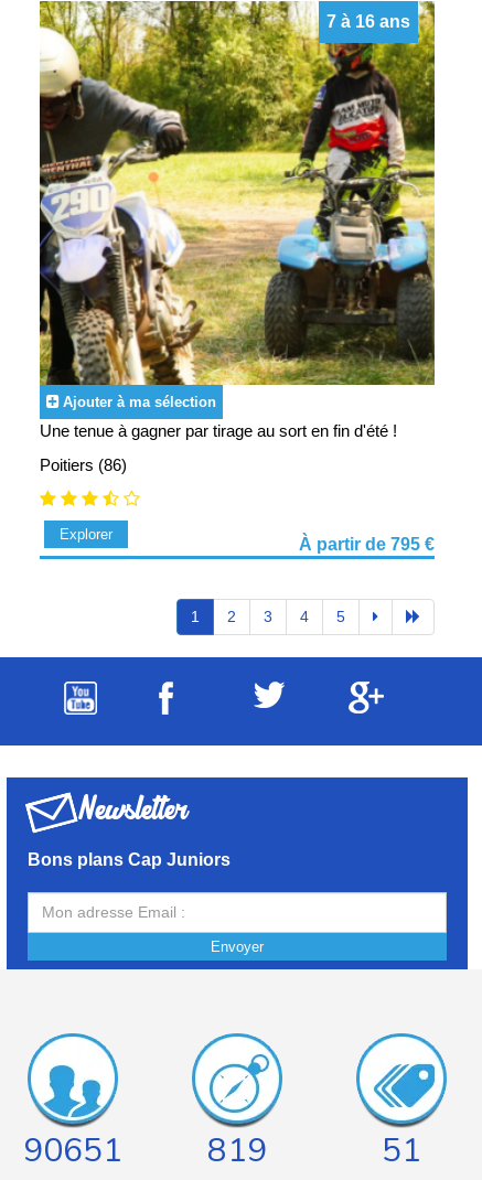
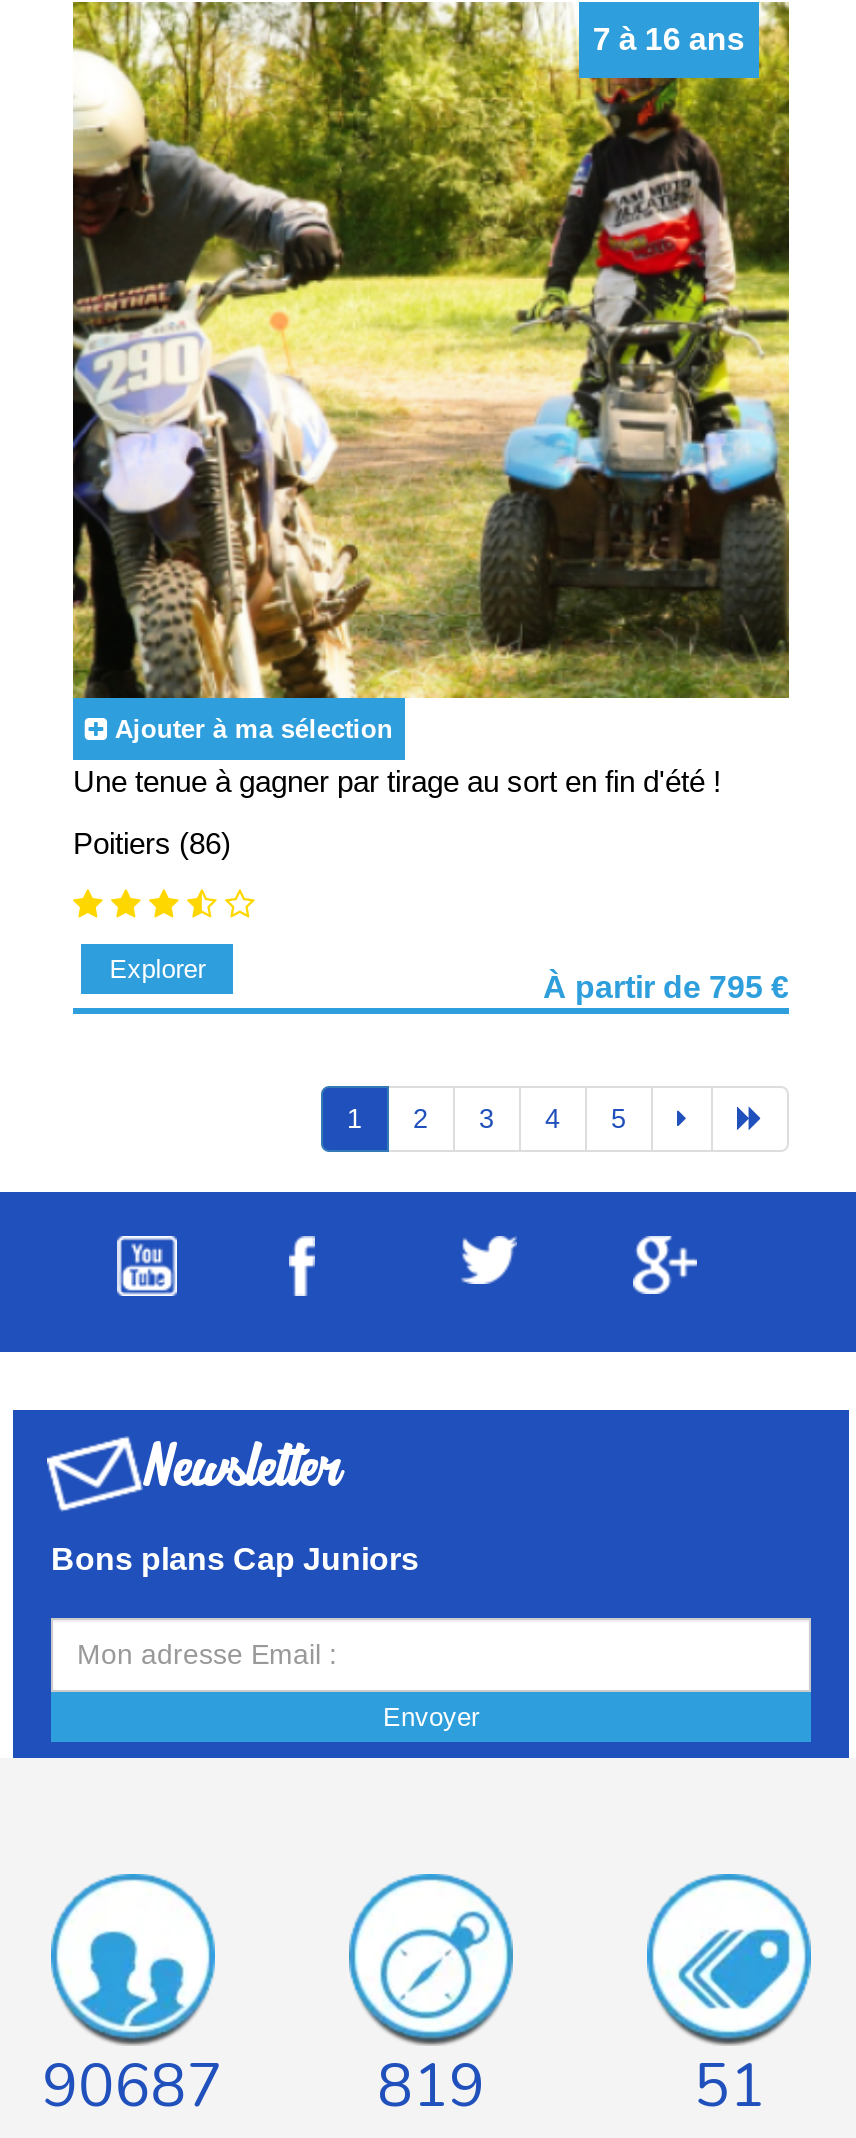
[23,1128,267,1173] 90651 819 -> [42,2046,485,2128] 90687 819

